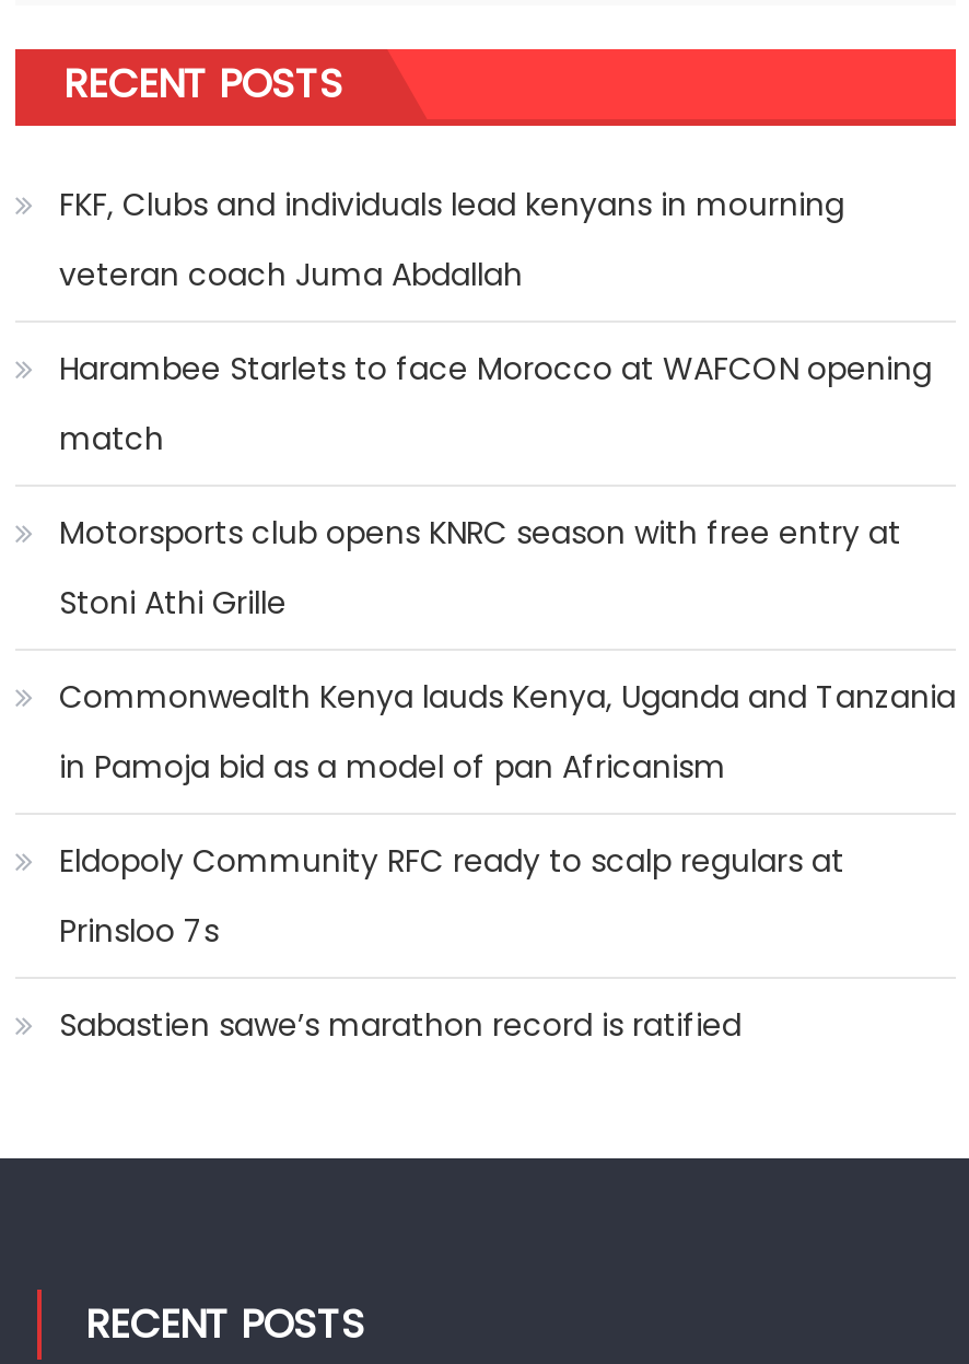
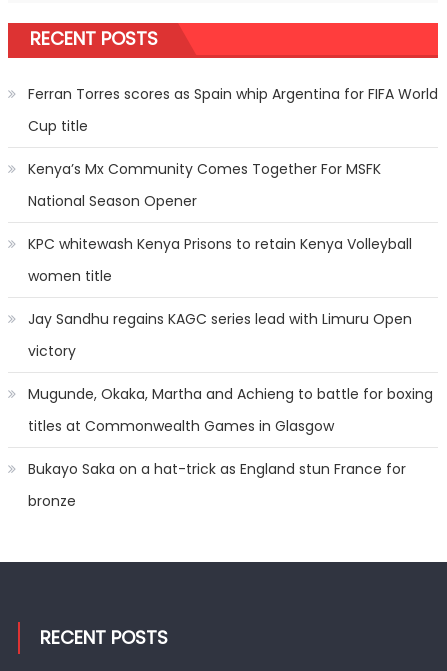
[59,182,956,1046] FKF, Clubs and individuals lead kenyans in mourning | veteran coach Juma Abdallah | Harambee Starlets to face Morocco at WAFCON opening | match | Motorsports club opens KNRC season with free entry at | Stoni Athi Grille | Commonwealth Kenya lauds Kenya, Uganda and Tanzania | in Pamoja bid as a model of pan Africanism | Eldopoly Community RFC ready to scalp regulars at | Prinsloo 7s | Sabastien sawe’s marathon record is ratified -> [28,84,438,511] Ferran Torres scores as Spain whip Argentina for FIFA World | Cup title | Kenya’s Mx Community Comes Together For MSFK | National Season Opener | KPC whitewash Kenya Prisons to retain Kenya Volleyball | women title | Jay Sandhu regains KAGC series lead with Limuru Open | victory | Mugunde, Okaka, Martha and Achieng to battle for boxing | titles at Commonwealth Games in Glasgow | Bukayo Saka on a hat-trick as England stun France for | bronze

